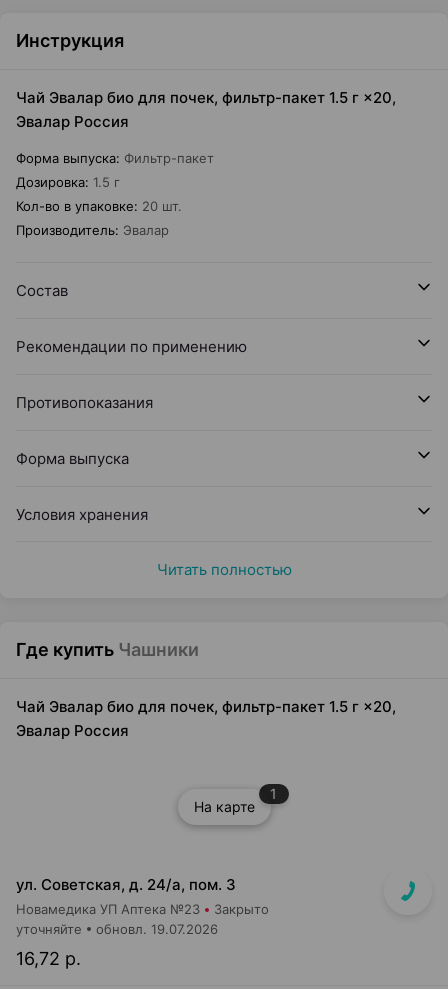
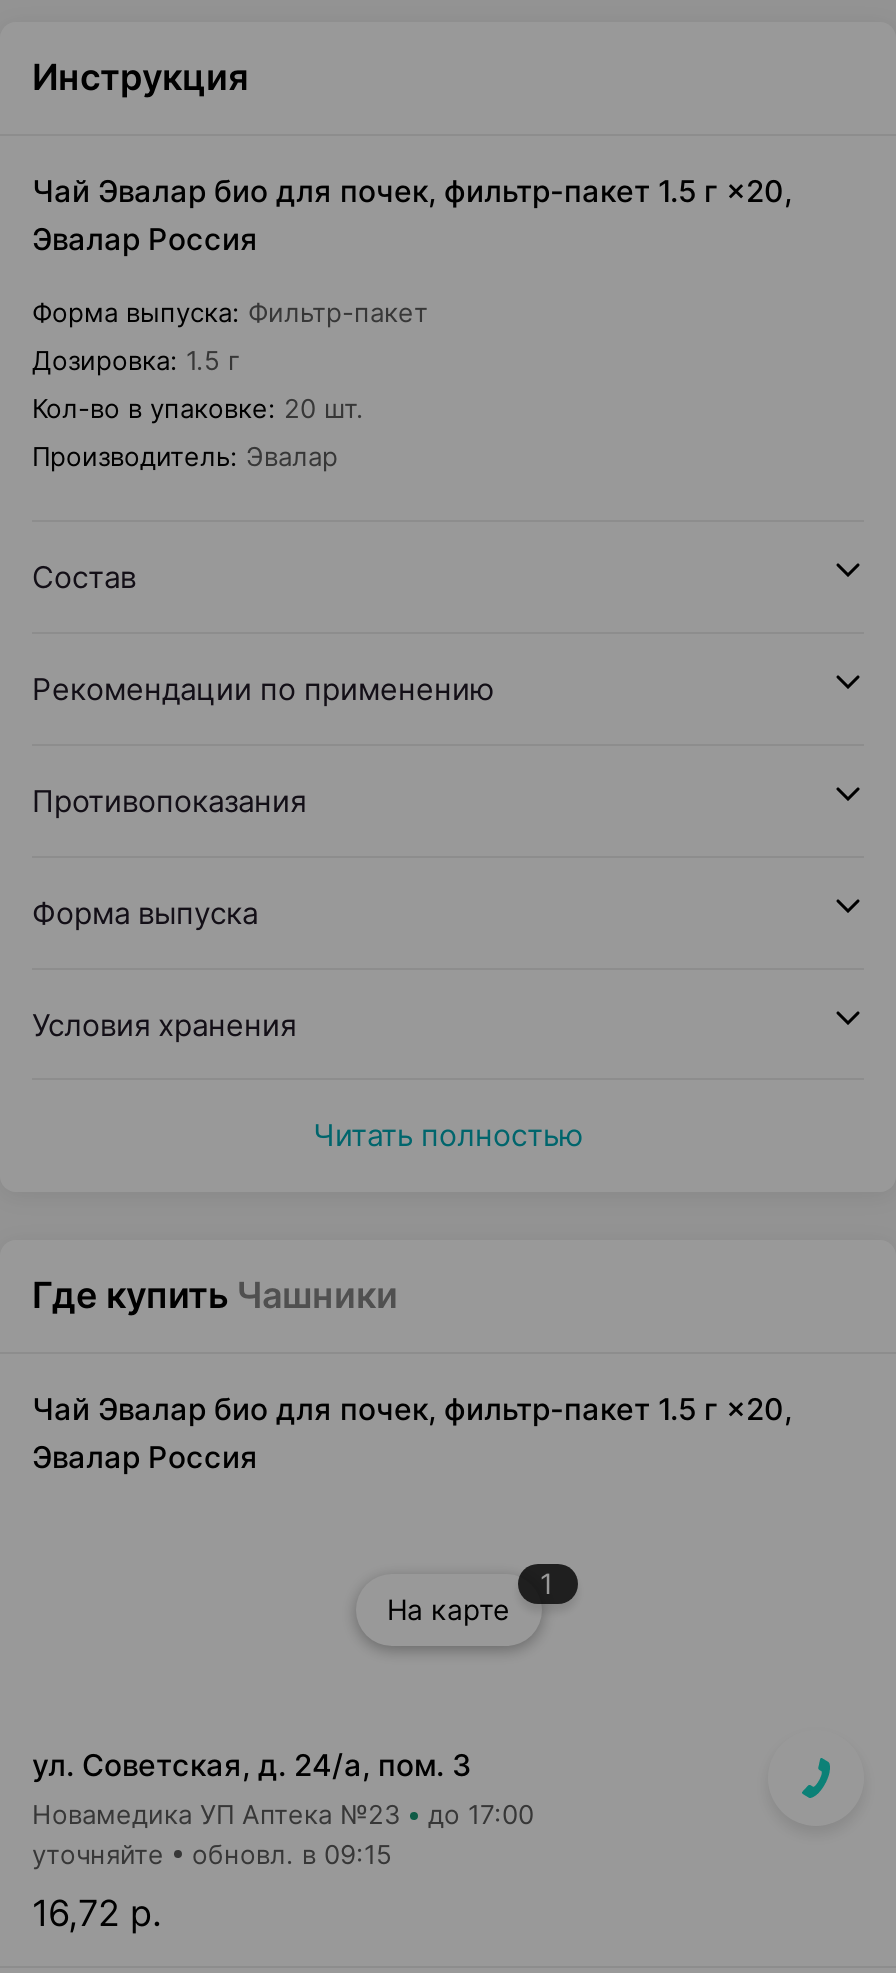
[214,901,269,917] Закрыто -> [428,1799,534,1831] до 17:00
[16,921,218,937] уточняйте обновл. 19.07.2026 -> [32,1839,392,1871] уточняйте обновл. в 09:15

